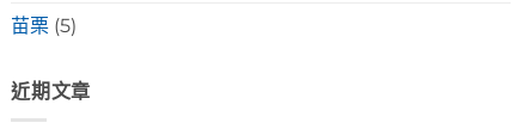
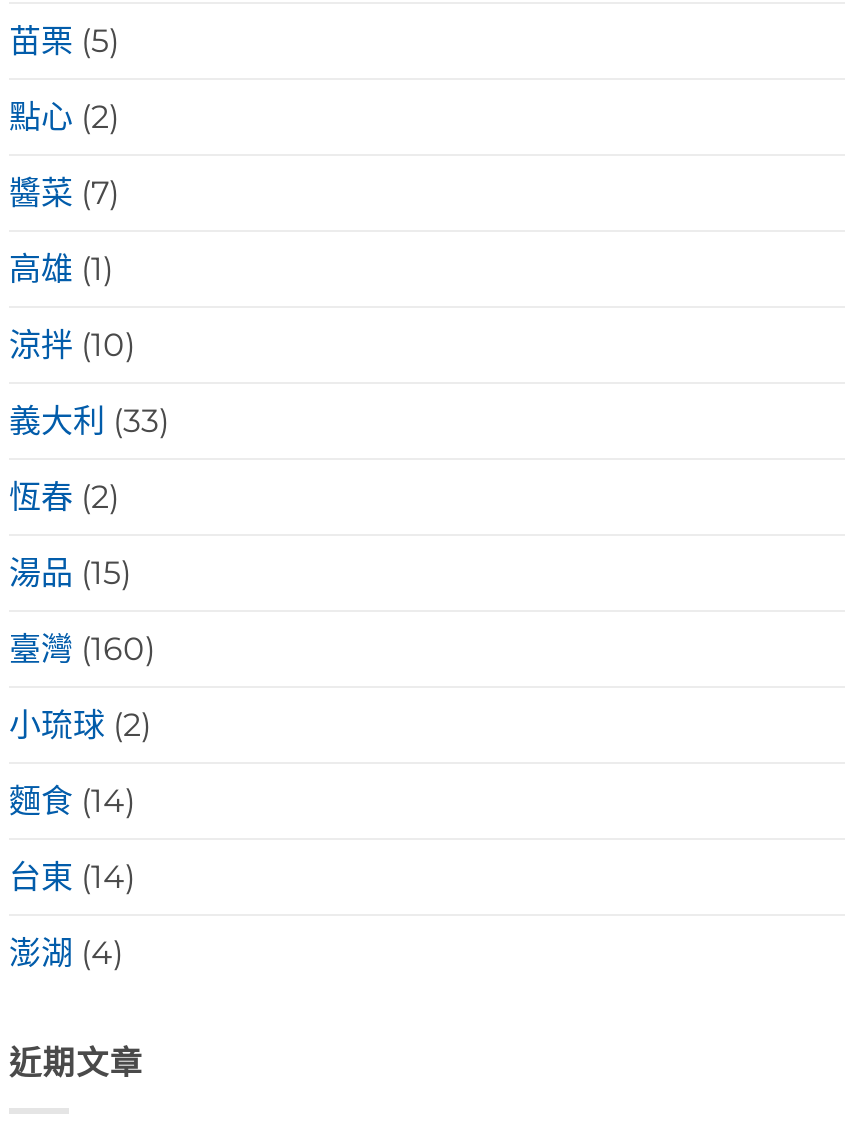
none -> [9,98,169,972] 點心(2) | 醬菜(7) | 高雄(1) | 涼拌(10) | 義大利(33) | 恆春(2) | 湯品(15) | 臺灣(160) | 小琉球(2) | 麵食(14) | 台東(14) | 澎湖(4)

